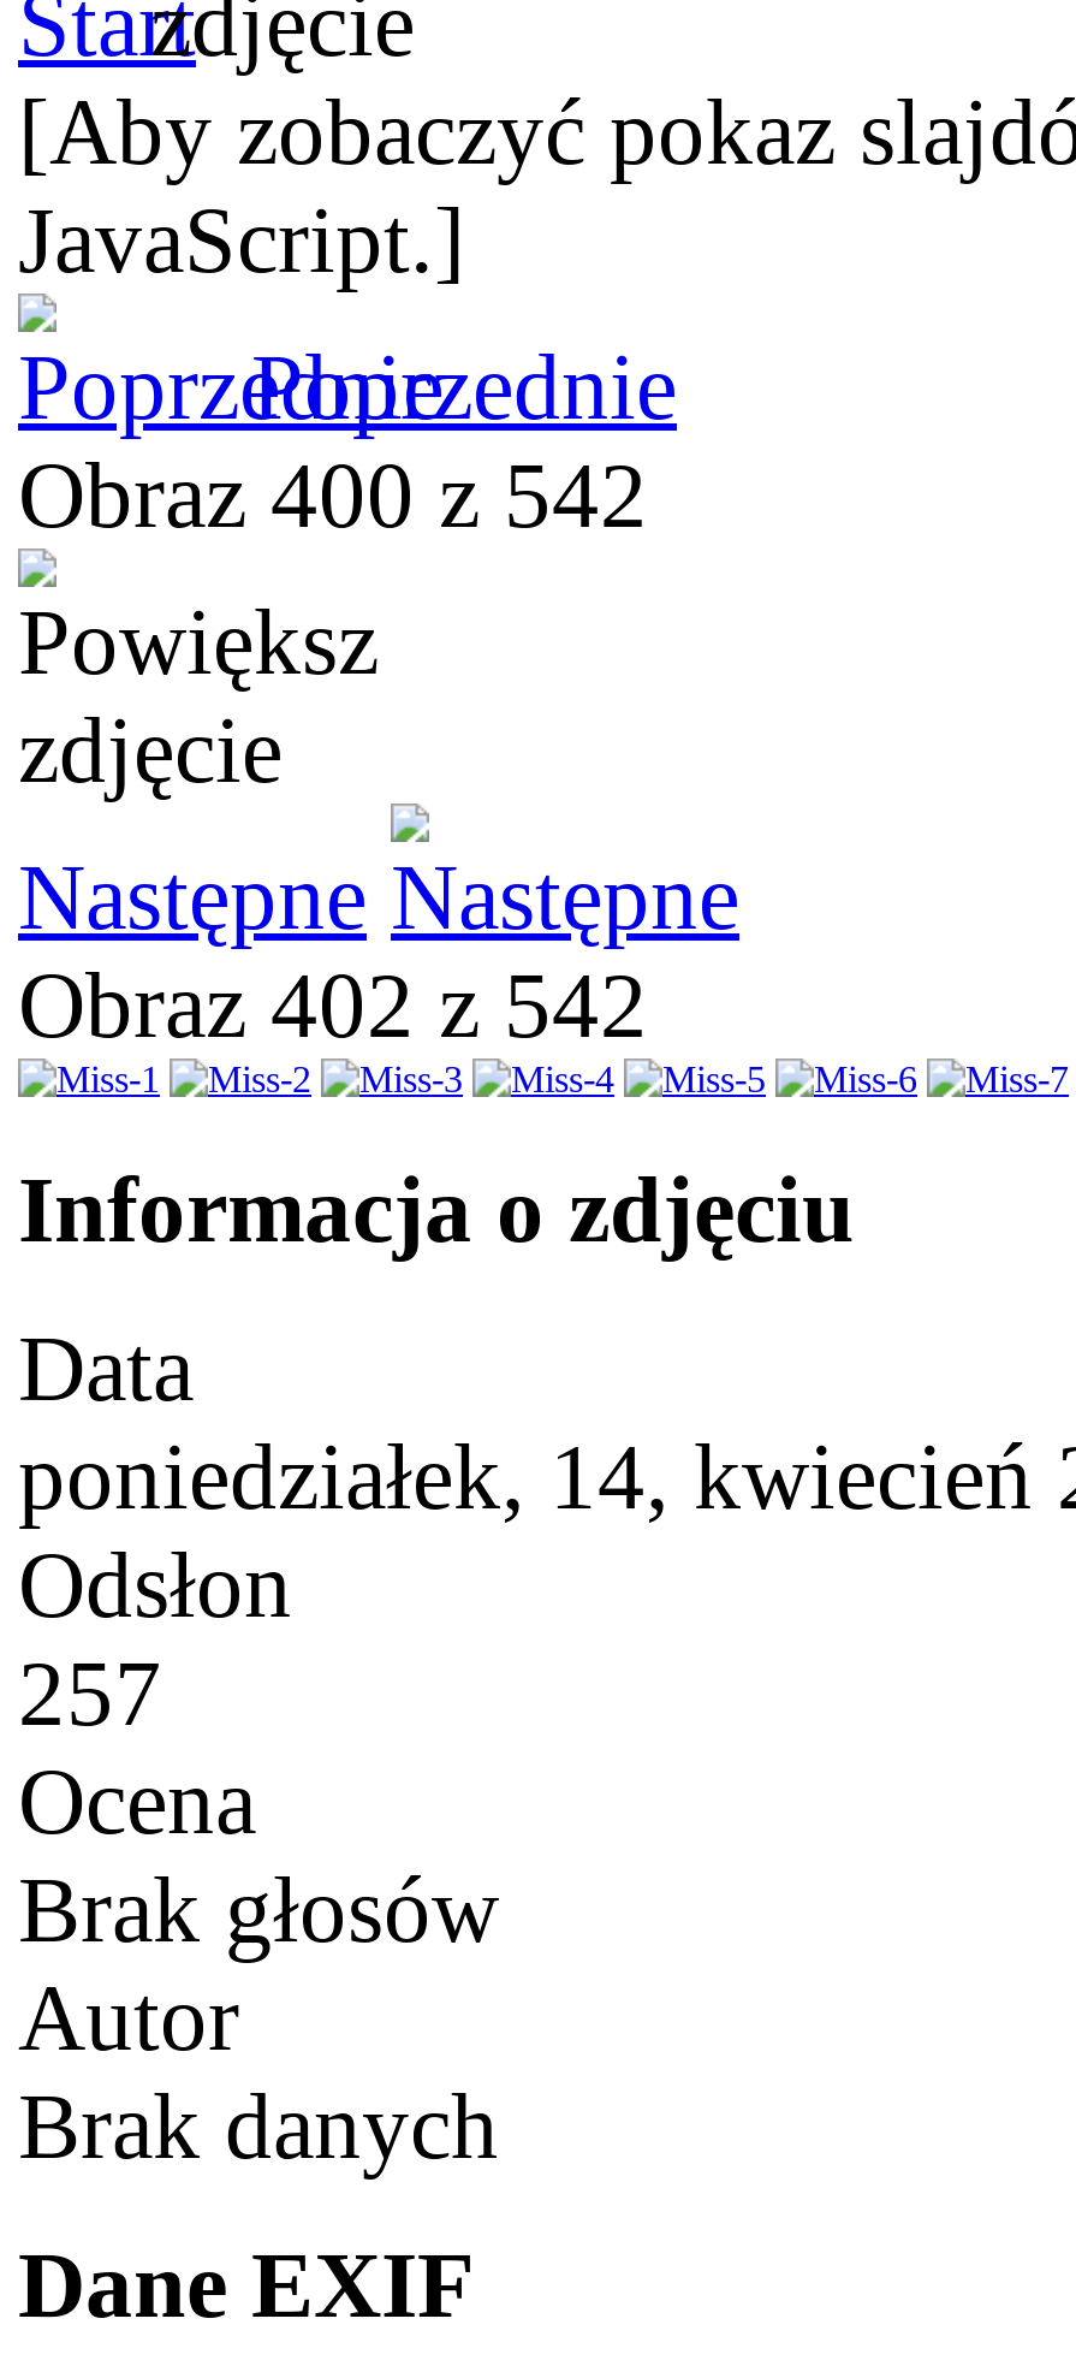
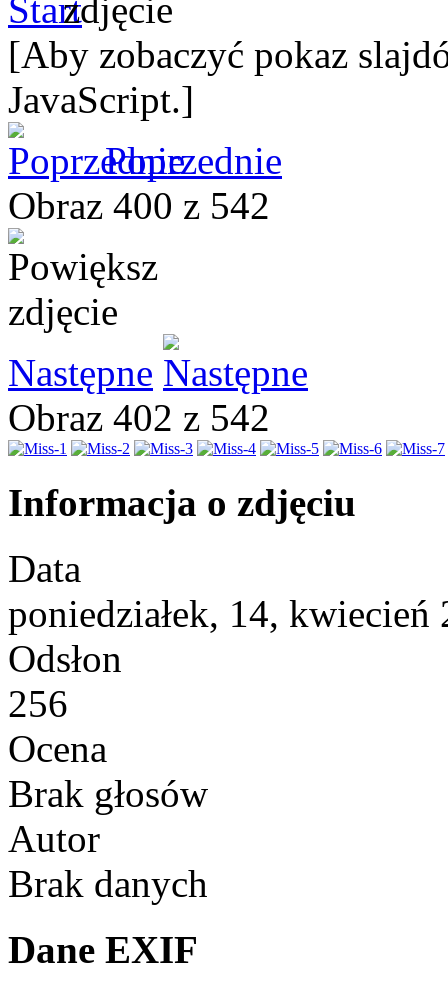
[18,1640,162,1744] 257 -> [8,682,68,725] 256

